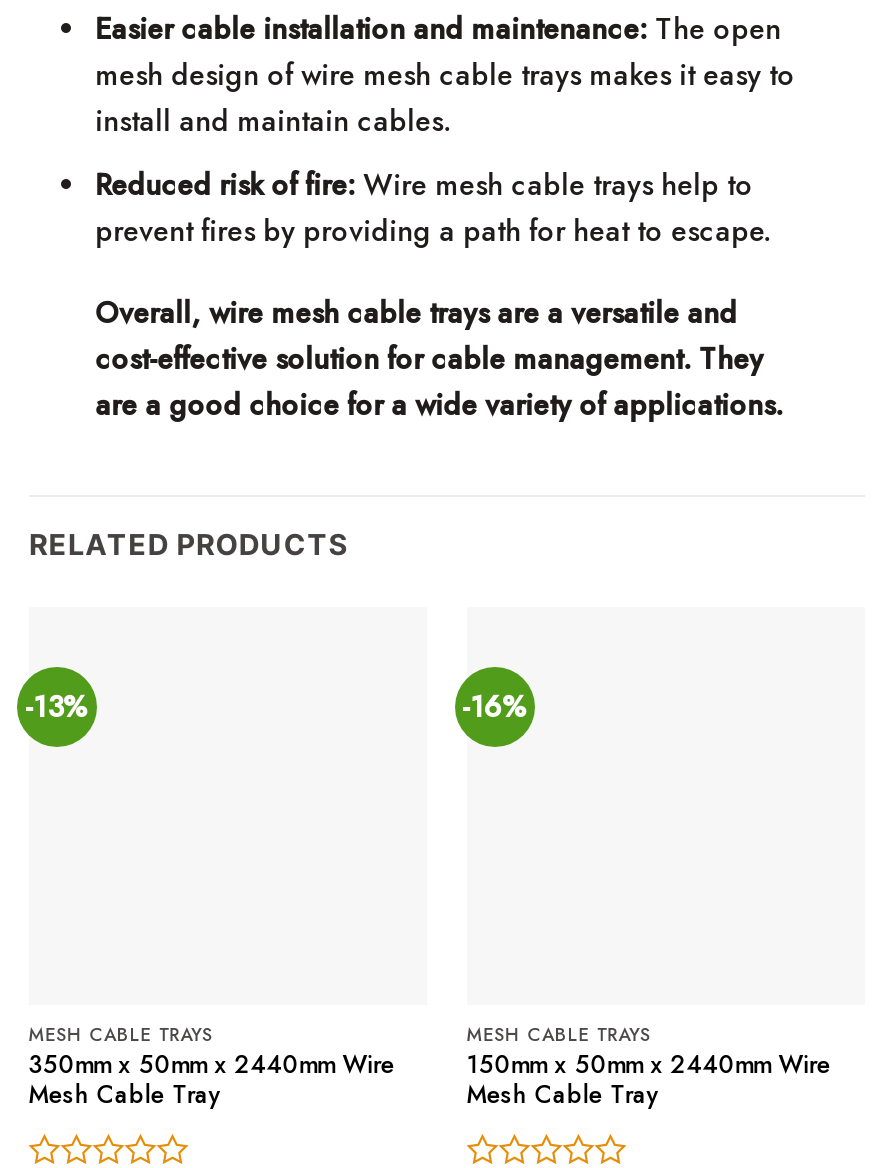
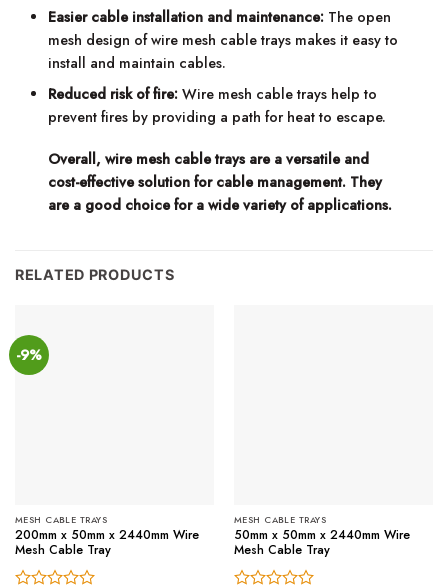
[25,687,89,727] -13% -> [16,345,42,365] -9%
[462,687,528,727] -16% -> none
[29,1047,395,1083] 350mm x 50mm x 2440mm Wire -> [15,526,199,544] 200mm x 50mm x 2440mm Wire
[467,1047,831,1083] 150mm x 50mm x 2440mm Wire -> [234,526,410,544] 50mm x 50mm x 2440mm Wire

